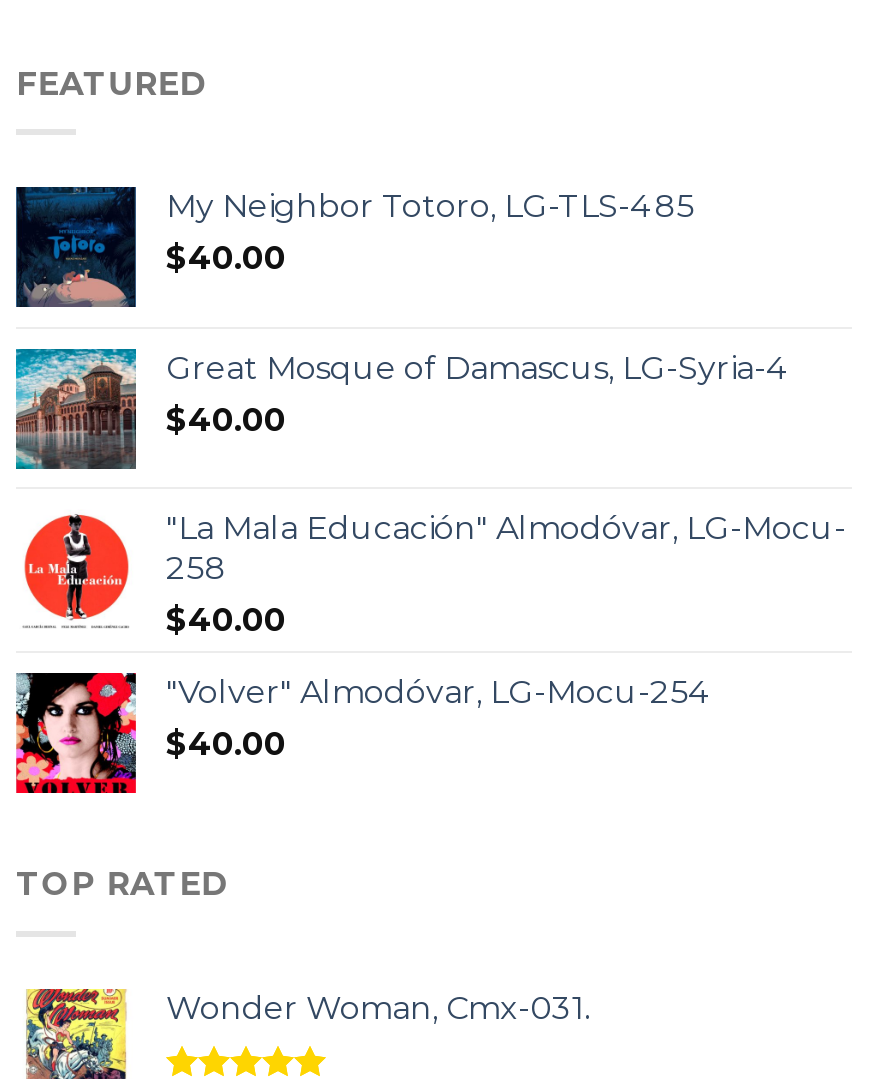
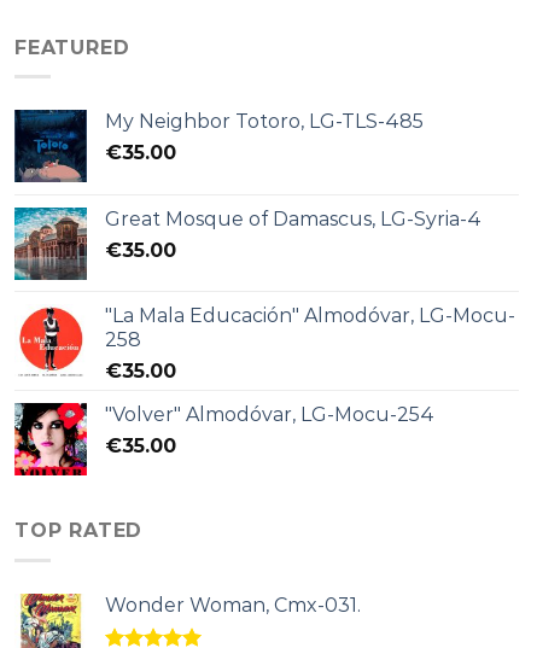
[166,240,286,278] $40.00 -> [105,142,176,165] €35.00
[166,402,286,440] $40.00 -> [105,239,176,262] €35.00
[166,602,286,640] $40.00 -> [105,360,176,383] €35.00
[166,726,286,764] $40.00 -> [105,435,176,458] €35.00

